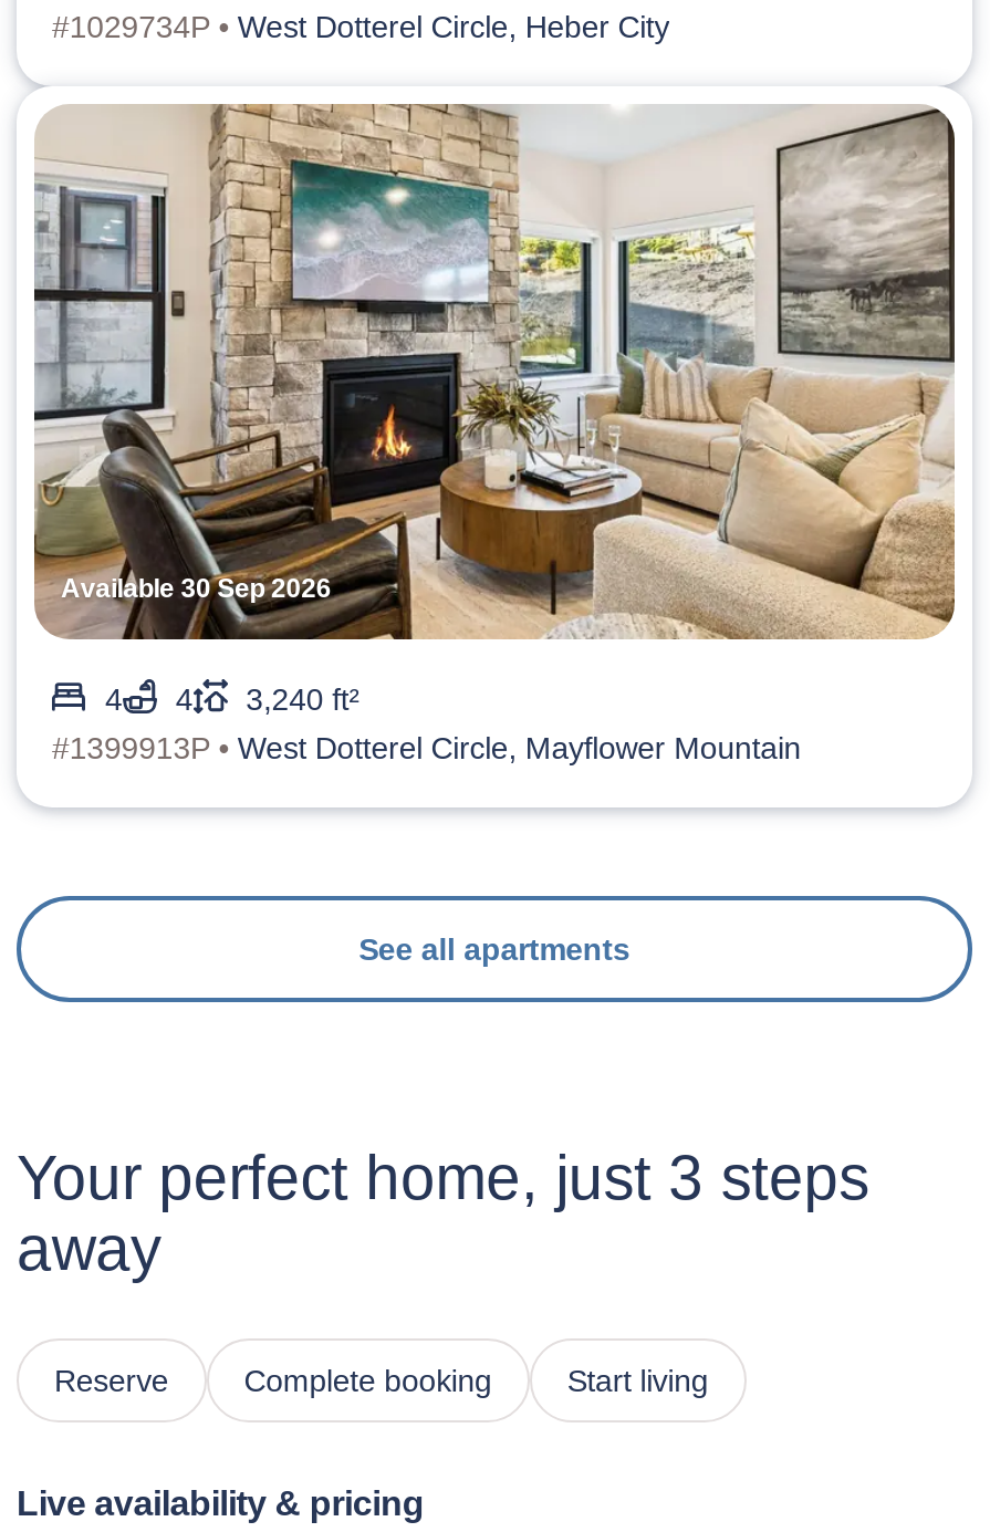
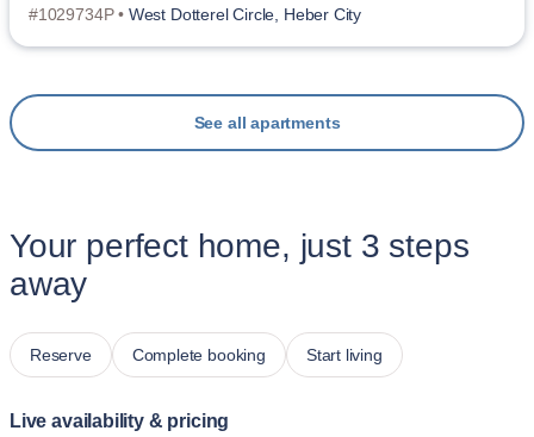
[32,102,957,765] [image] | Available 30 Sep 2026 | 4 | 4 | 3,240 ft² | #1399913P • West Dotterel Circle, Mayflower Mountain -> none

